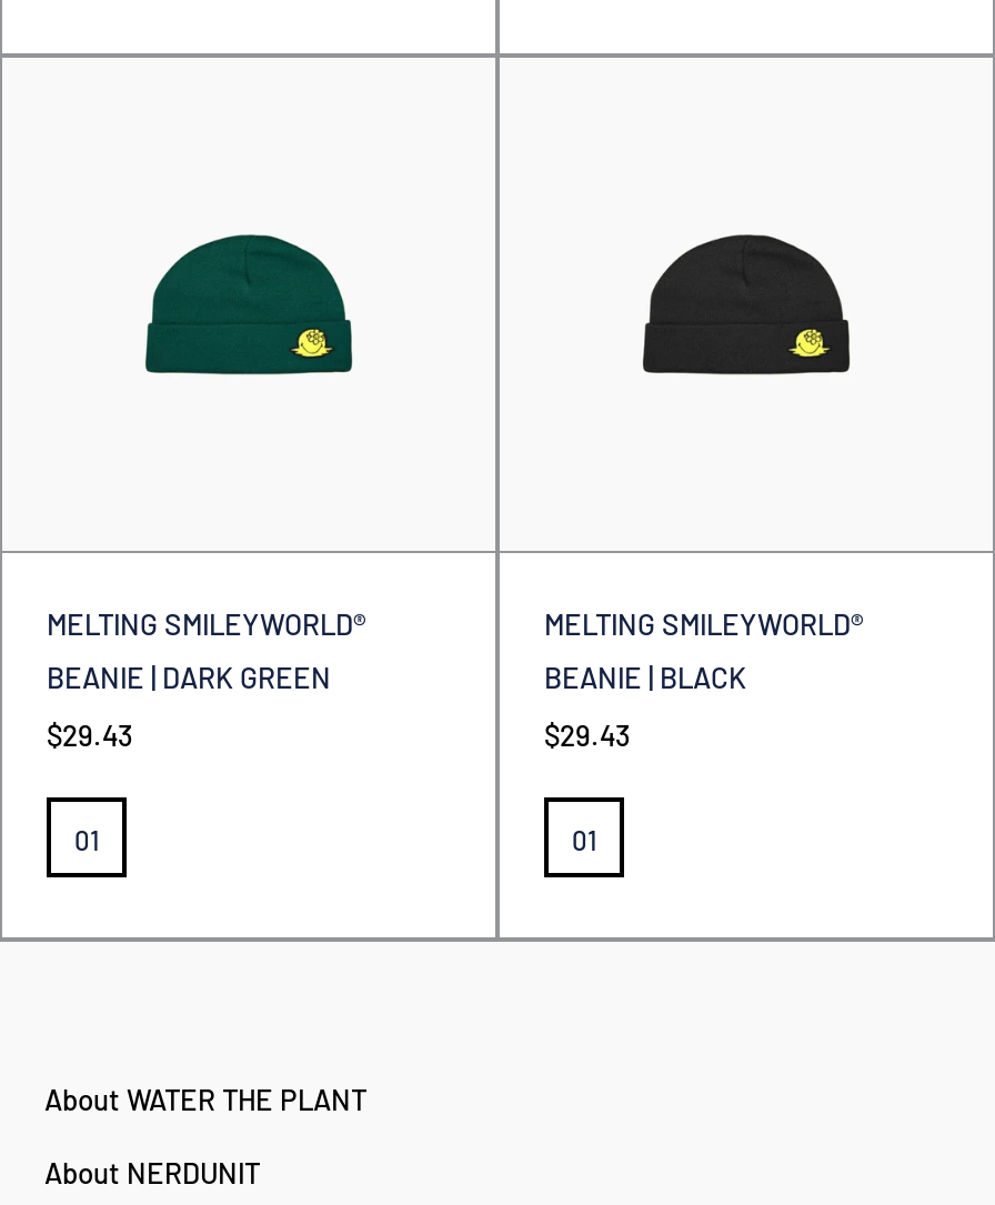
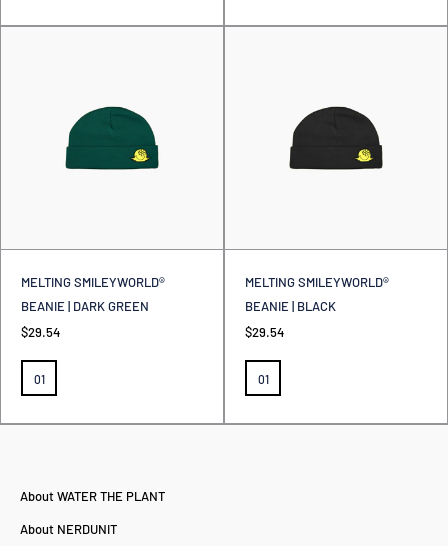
[47,717,133,753] $29.43 -> [21,323,60,339] $29.54
[544,717,631,753] $29.43 -> [245,323,284,339] $29.54

